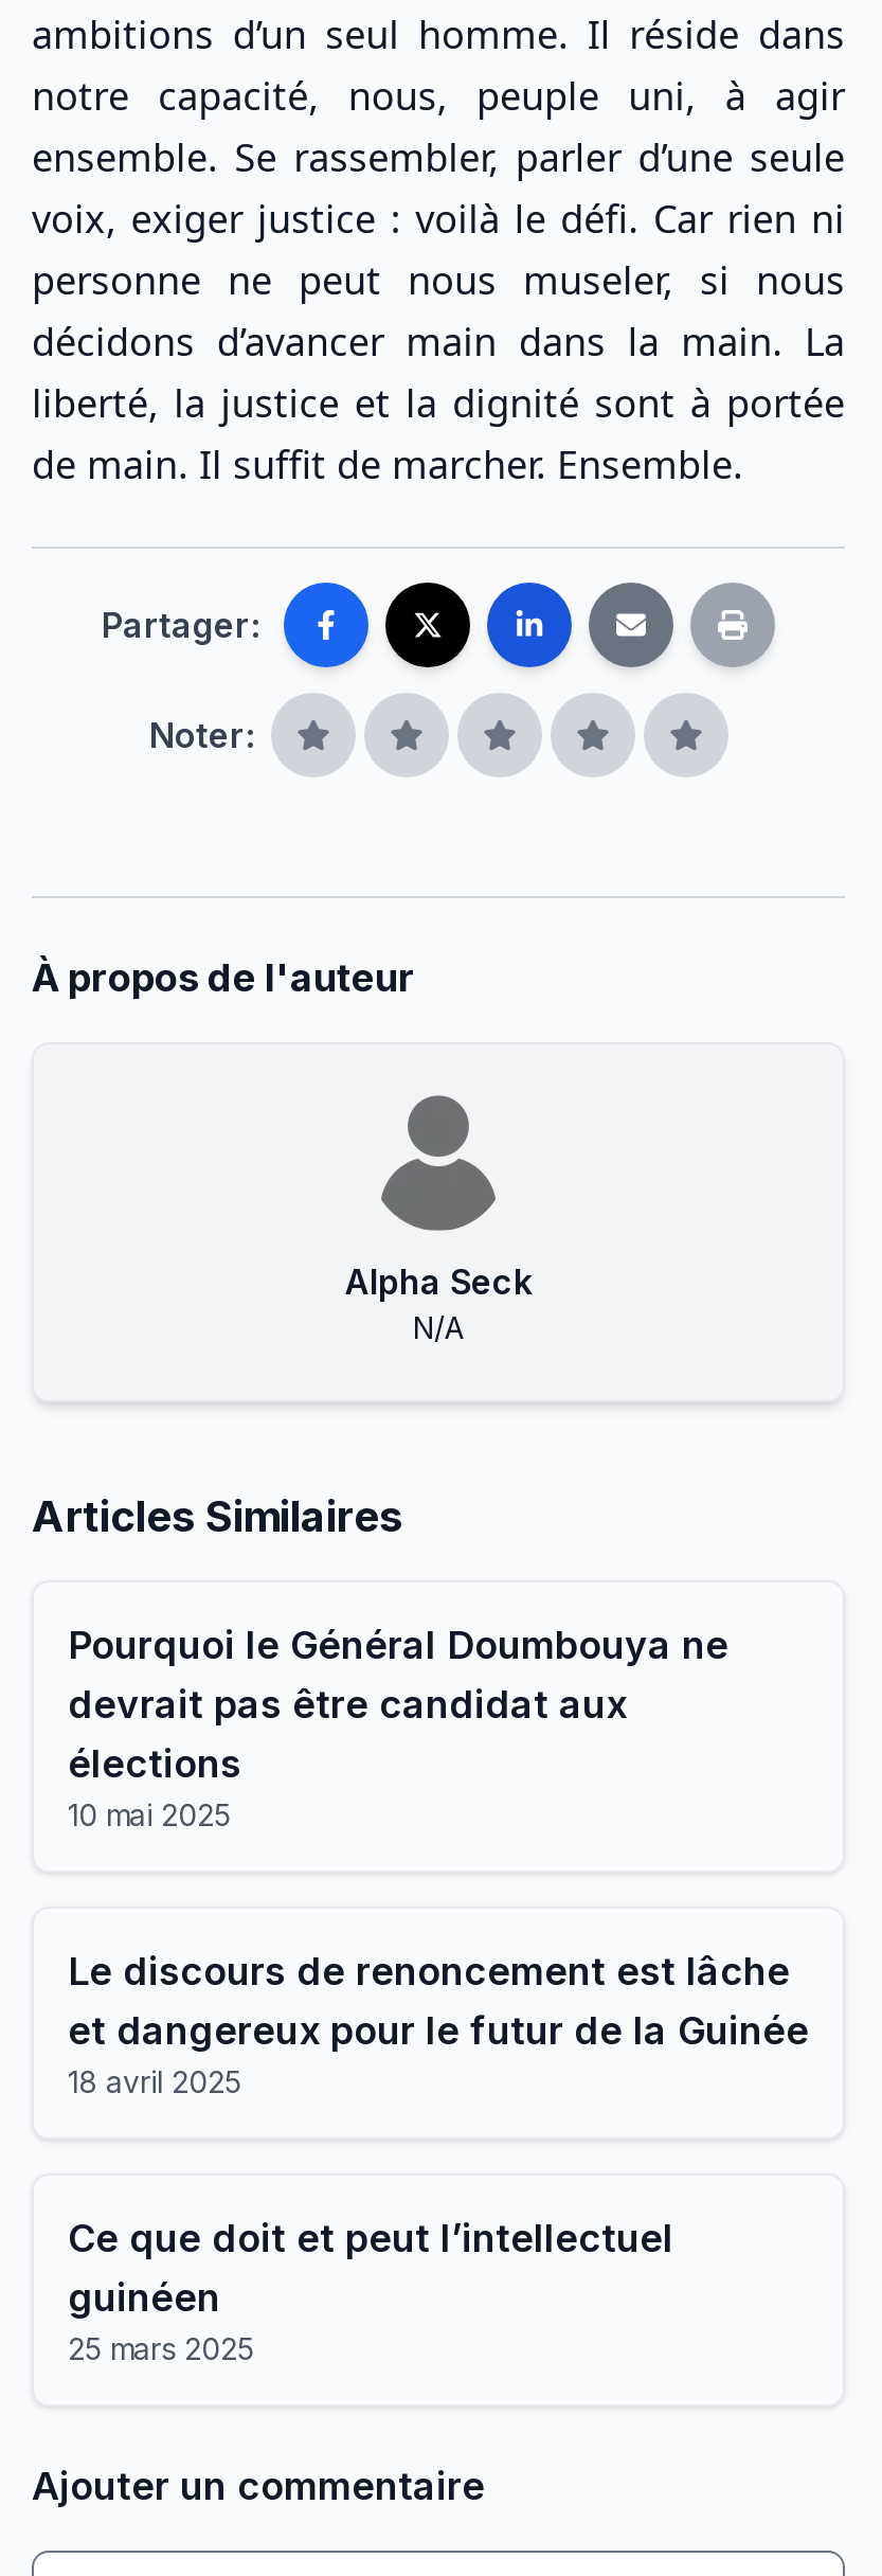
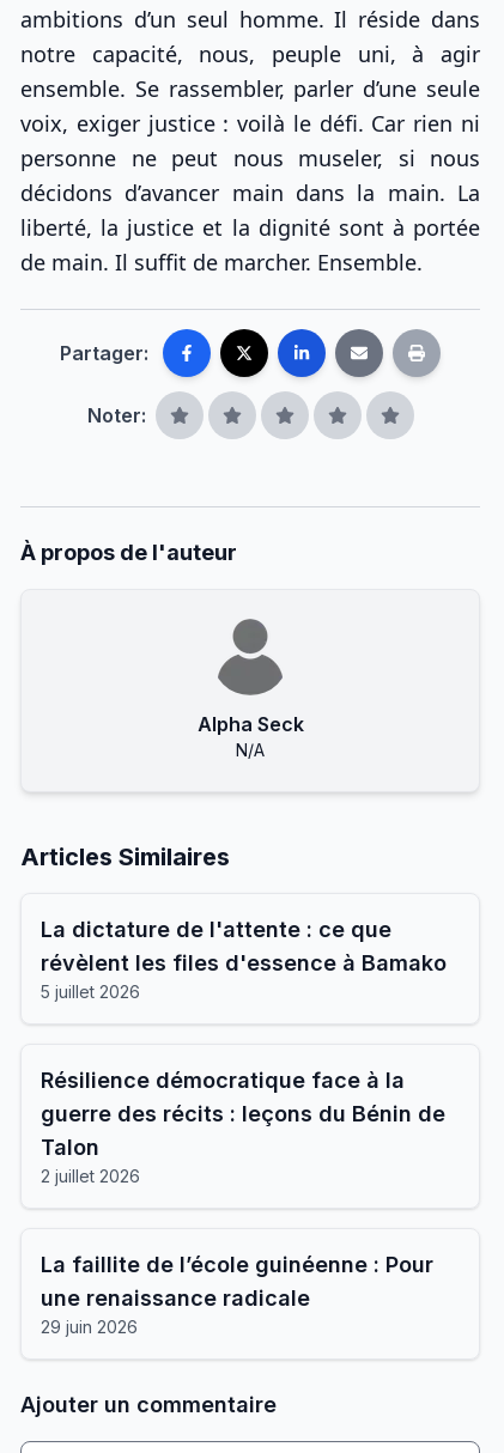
[68,1623,728,1833] Pourquoi le Général Doumbouya ne | devrait pas être candidat aux | élections | 10 mai 2025 -> [41,917,447,1002] La dictature de l'attente : ce que | révèlent les files d'essence à Bamako | 5 juillet 2026
[68,1949,809,2100] Le discours de renoncement est lâche | et dangereux pour le futur de la Guinée | 18 avril 2025 -> [41,1068,445,1186] Résilience démocratique face à la | guerre des récits : leçons du Bénin de | Talon | 2 juillet 2026
[68,2216,673,2367] Ce que doit et peut l’intellectuel | guinéen | 25 mars 2025 -> [41,1252,433,1337] La faillite de l’école guinéenne : Pour | une renaissance radicale | 29 juin 2026

